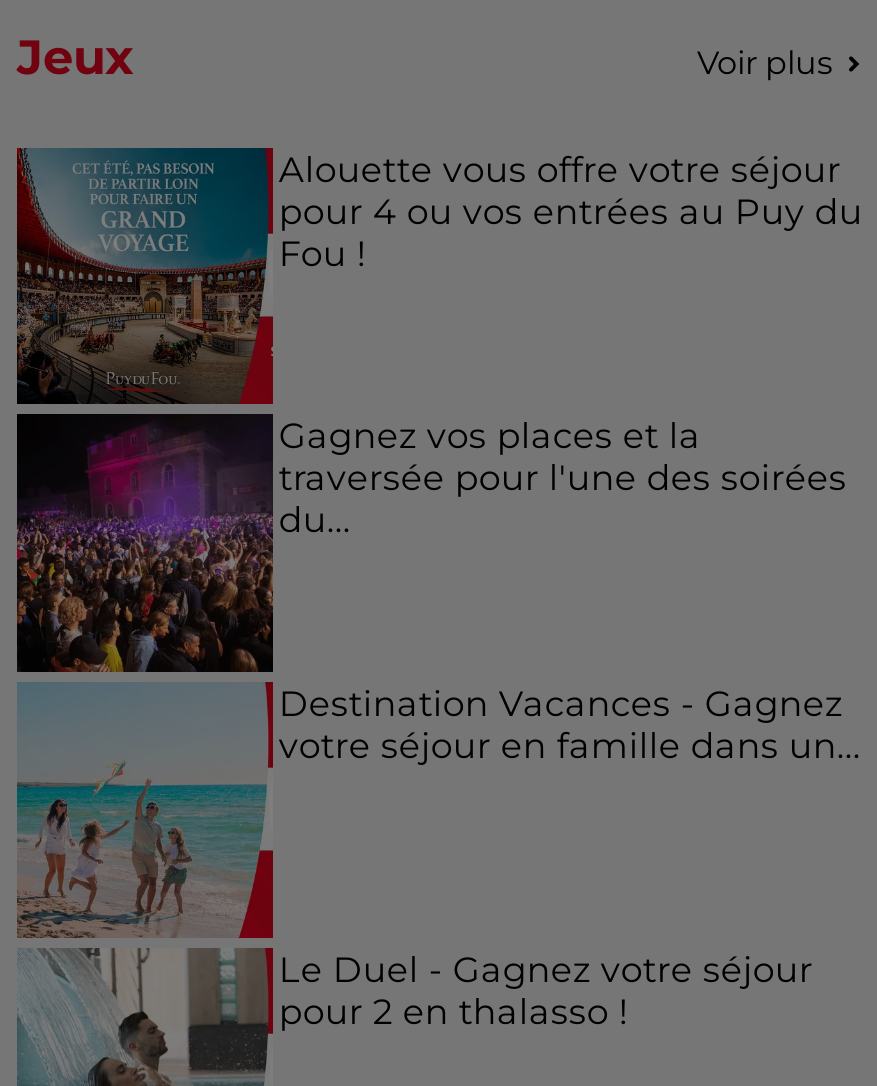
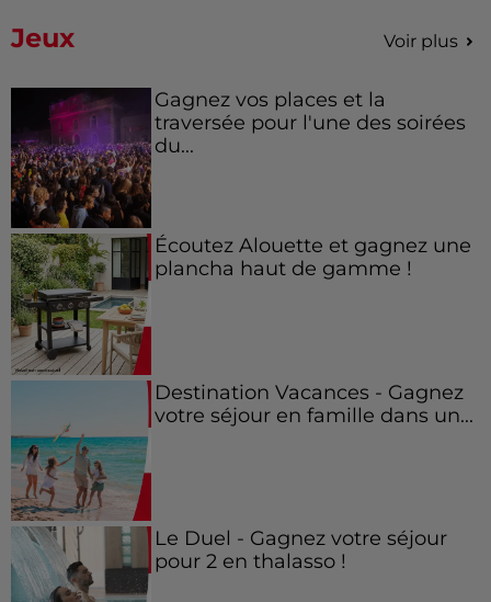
[15,146,863,406] [image] | Alouette vous offre votre séjour | pour 4 ou vos entrées au Puy du | Fou ! -> none
moved [279,415,847,541] -> [154,88,466,157]: Gagnez vos places et la | traversée pour l'une des soirées | du...
none -> [10,232,471,375] [image] | Écoutez Alouette et gagnez une | plancha haut de gamme !

